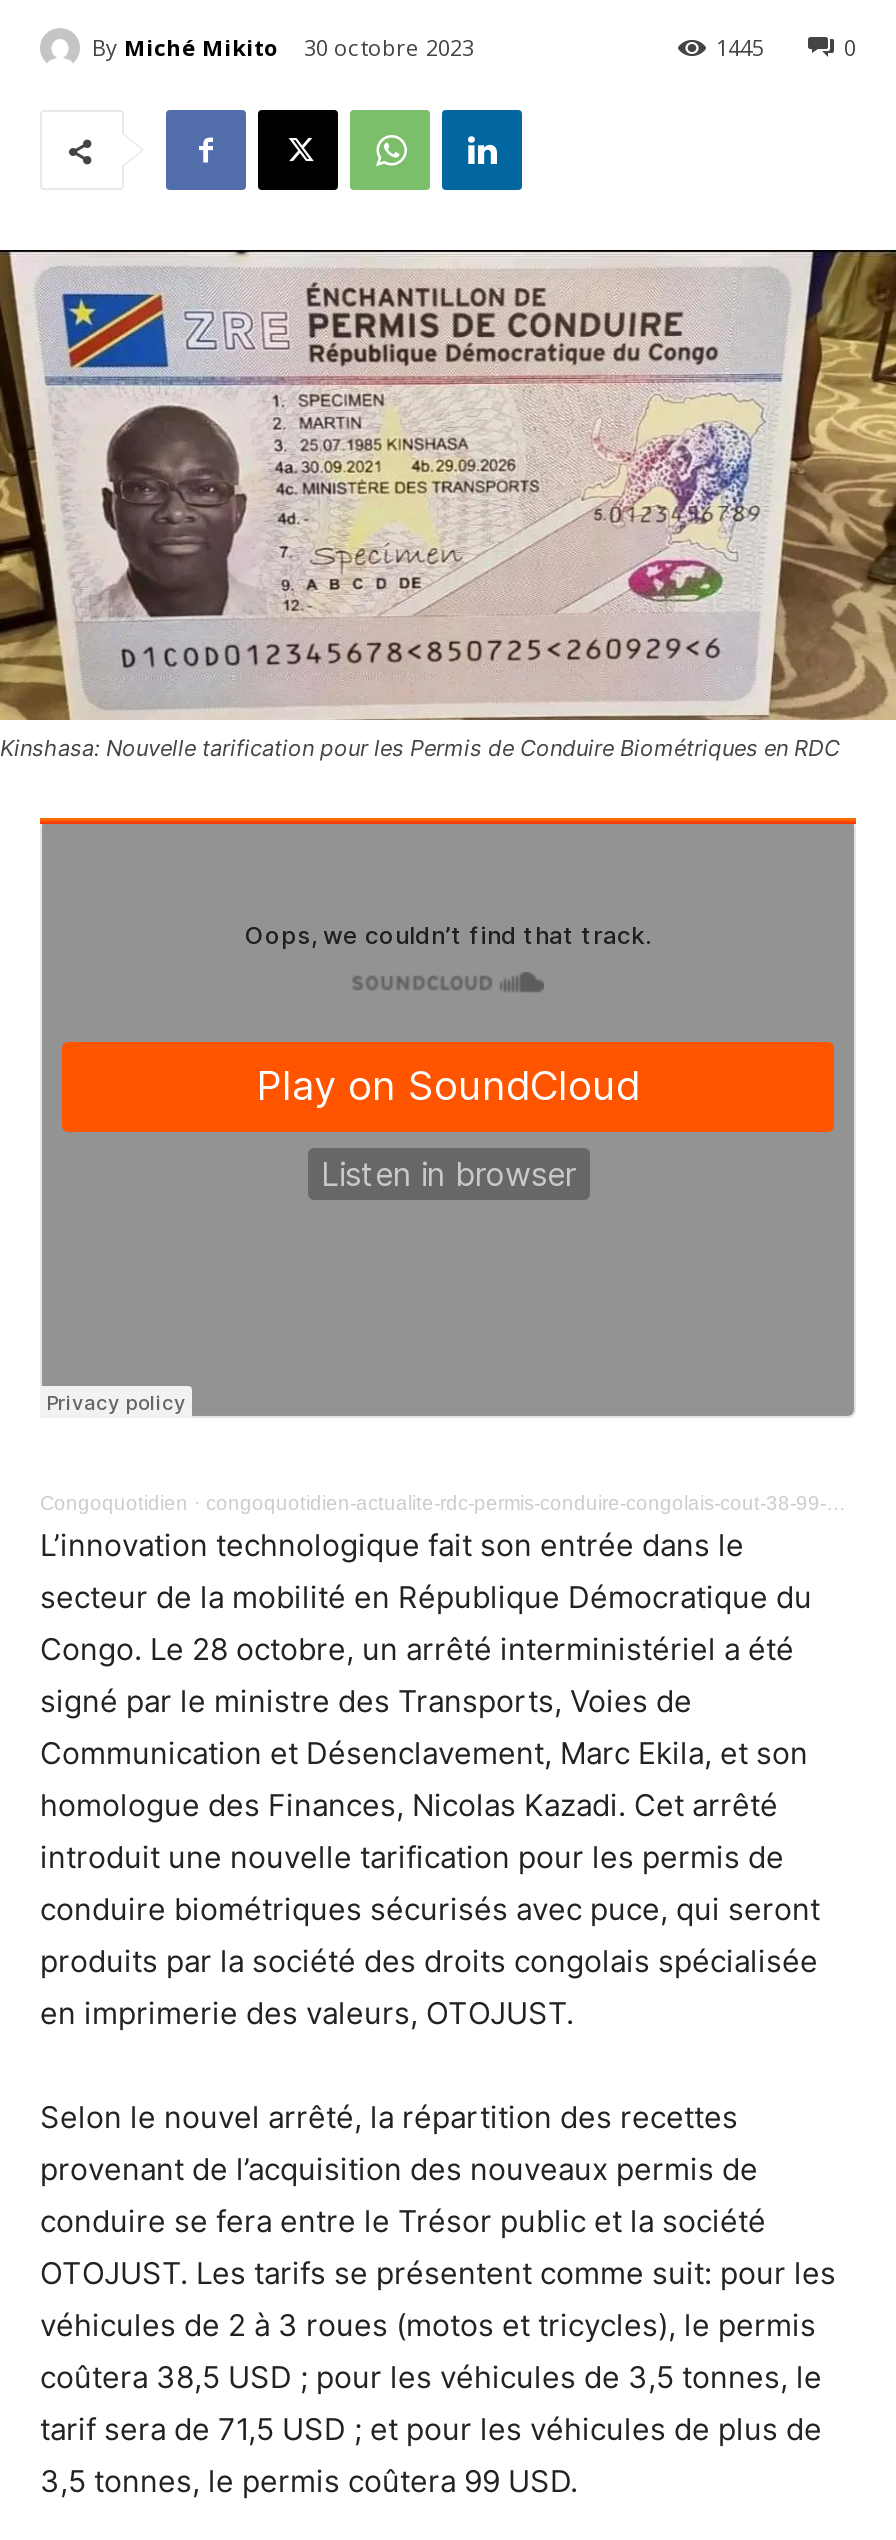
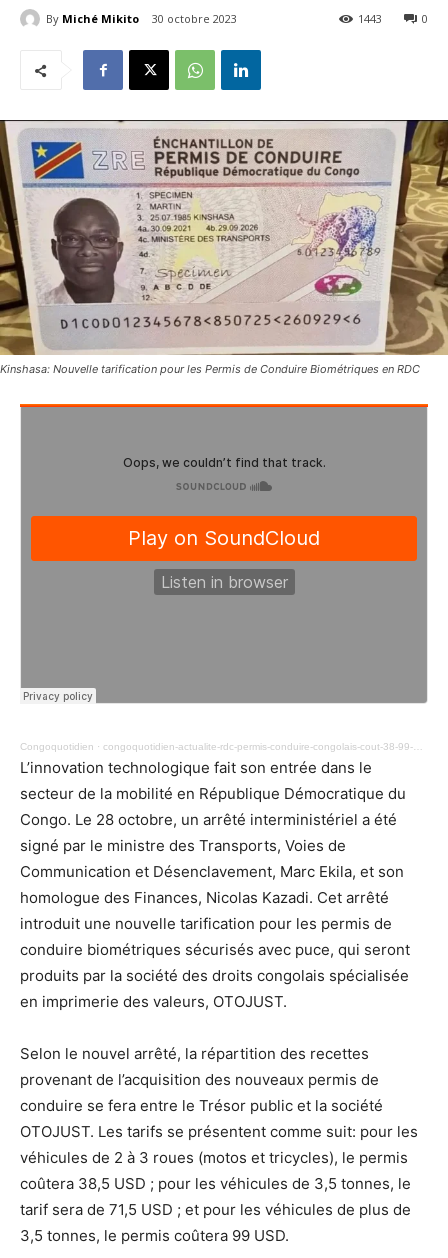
[716,32,764,62] 1445 -> [358,11,382,26] 1443

